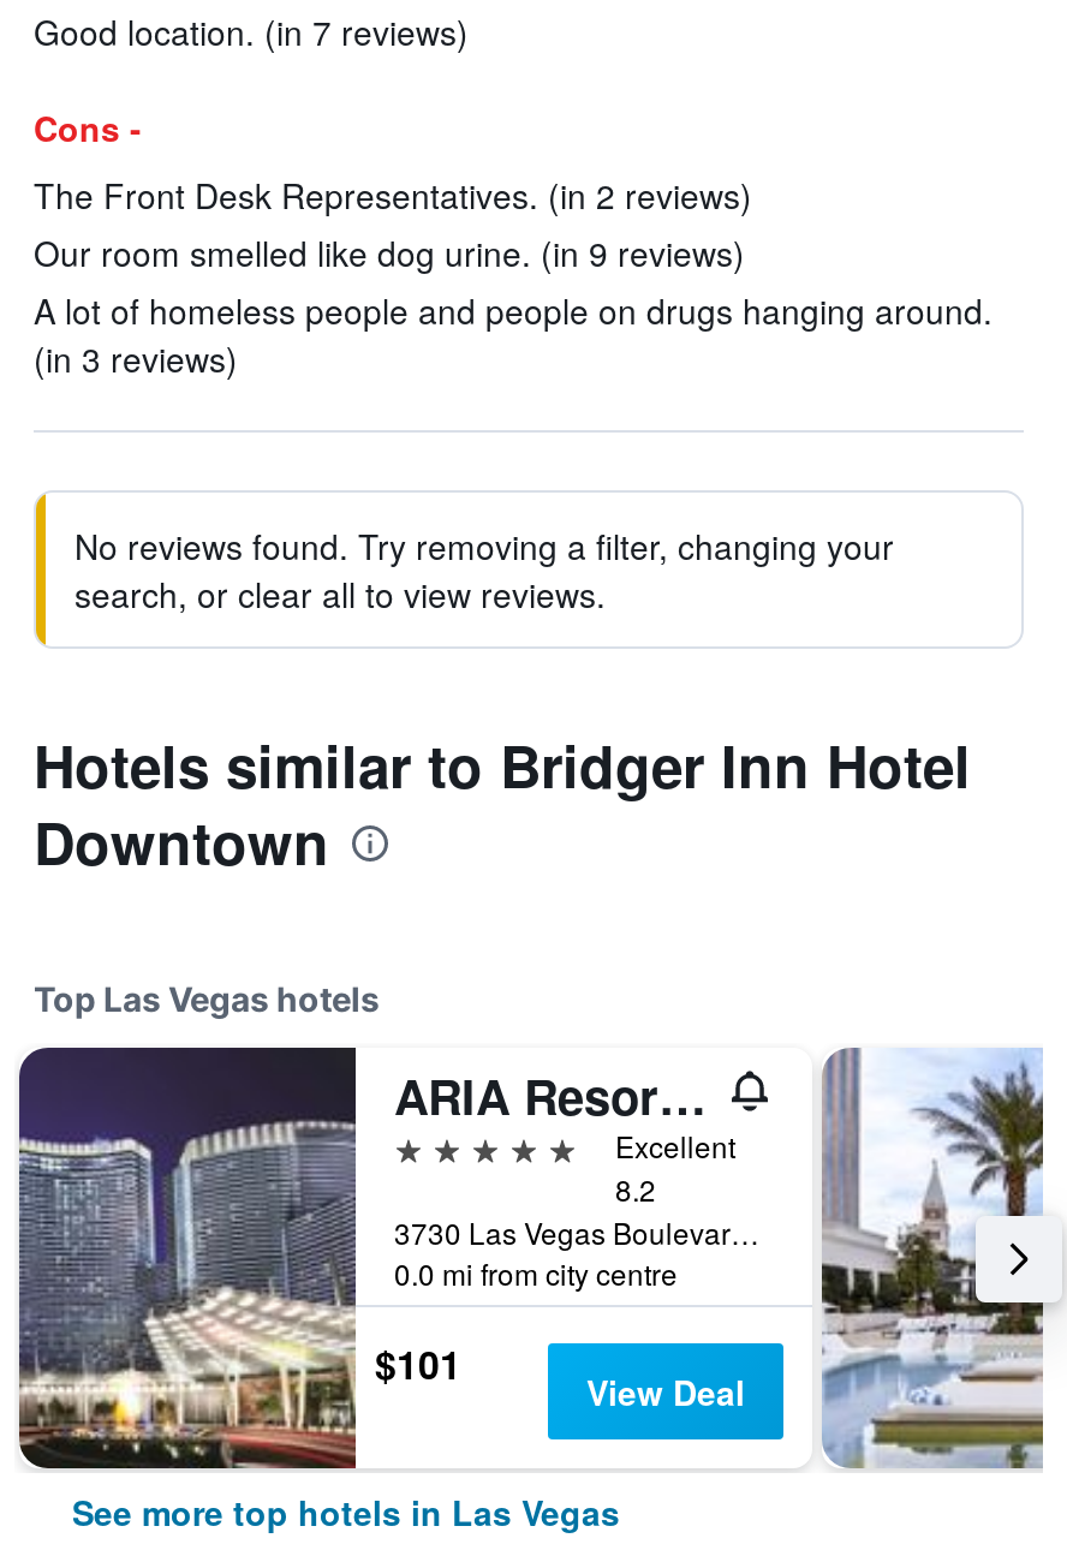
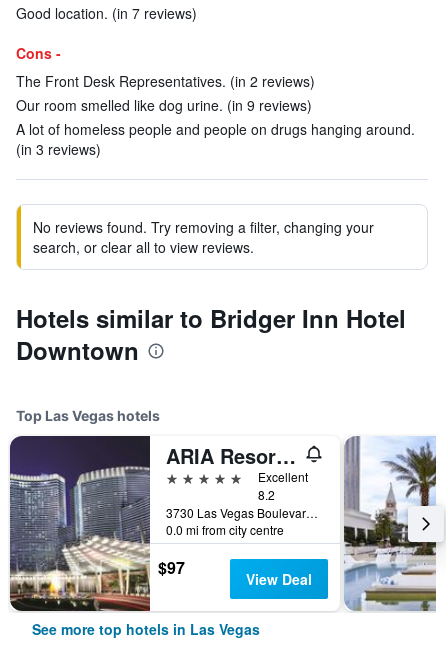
[375,1336,461,1391] $101 -> [158,556,185,579] $97

